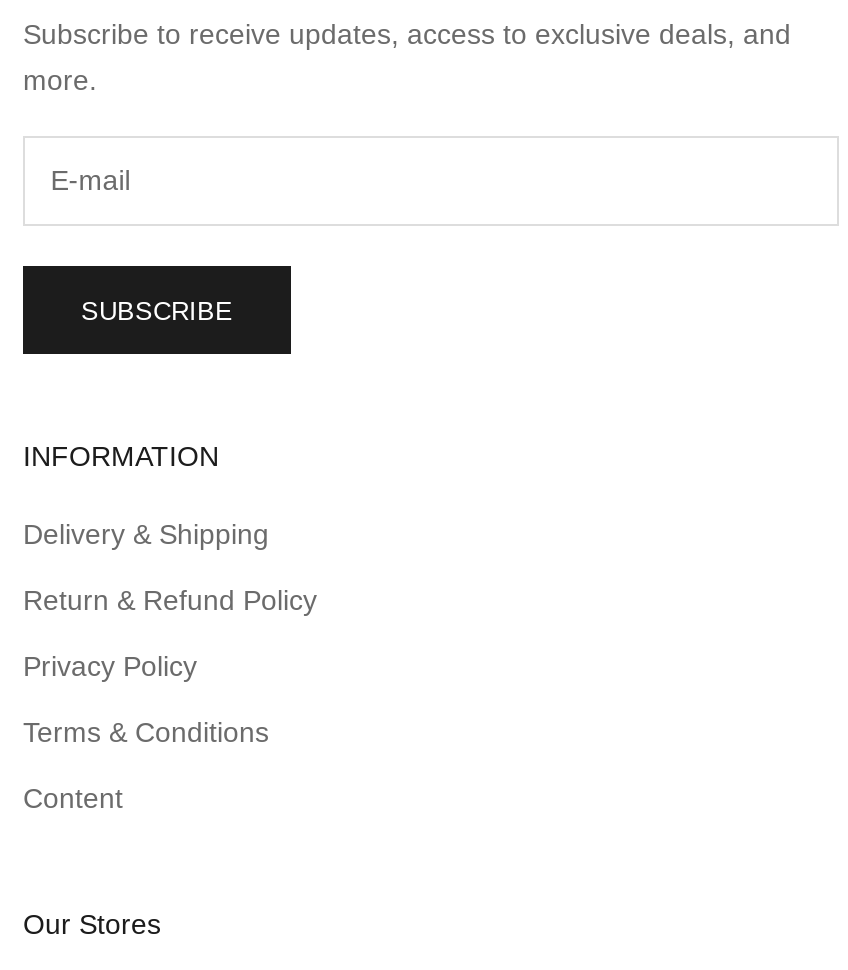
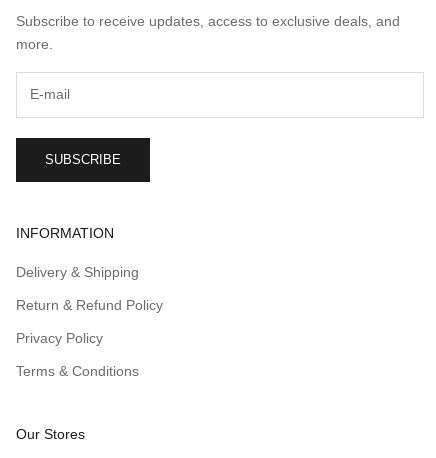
[23,782,123,814] Content -> none

